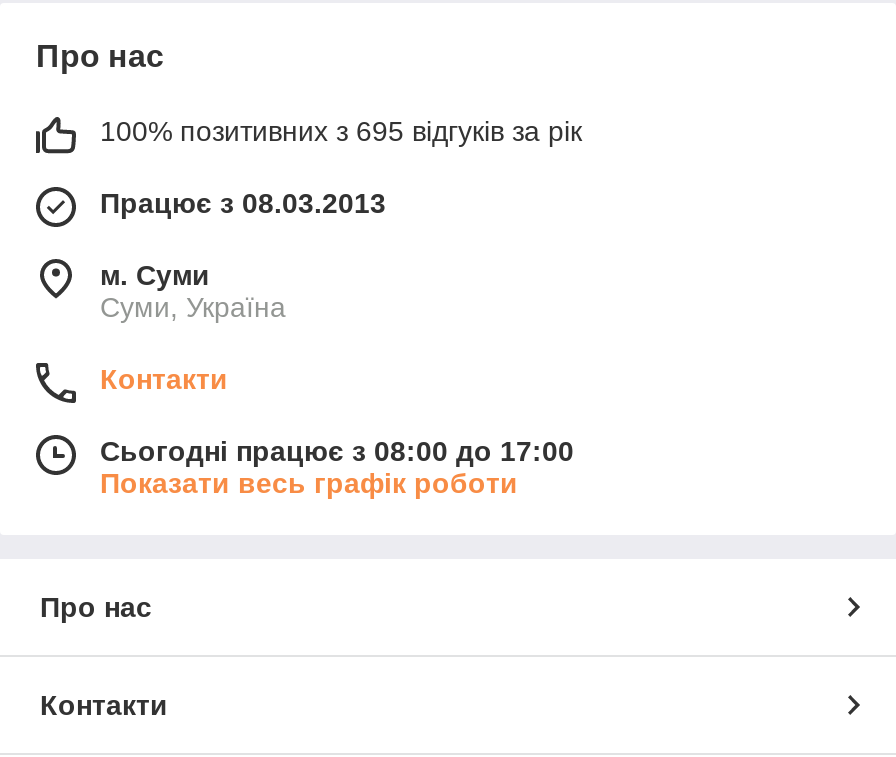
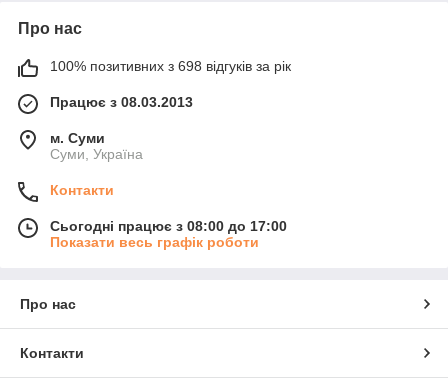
[100,116,582,148] 100% позитивних з 695 відгуків за рік -> [50,58,291,74] 100% позитивних з 698 відгуків за рік

